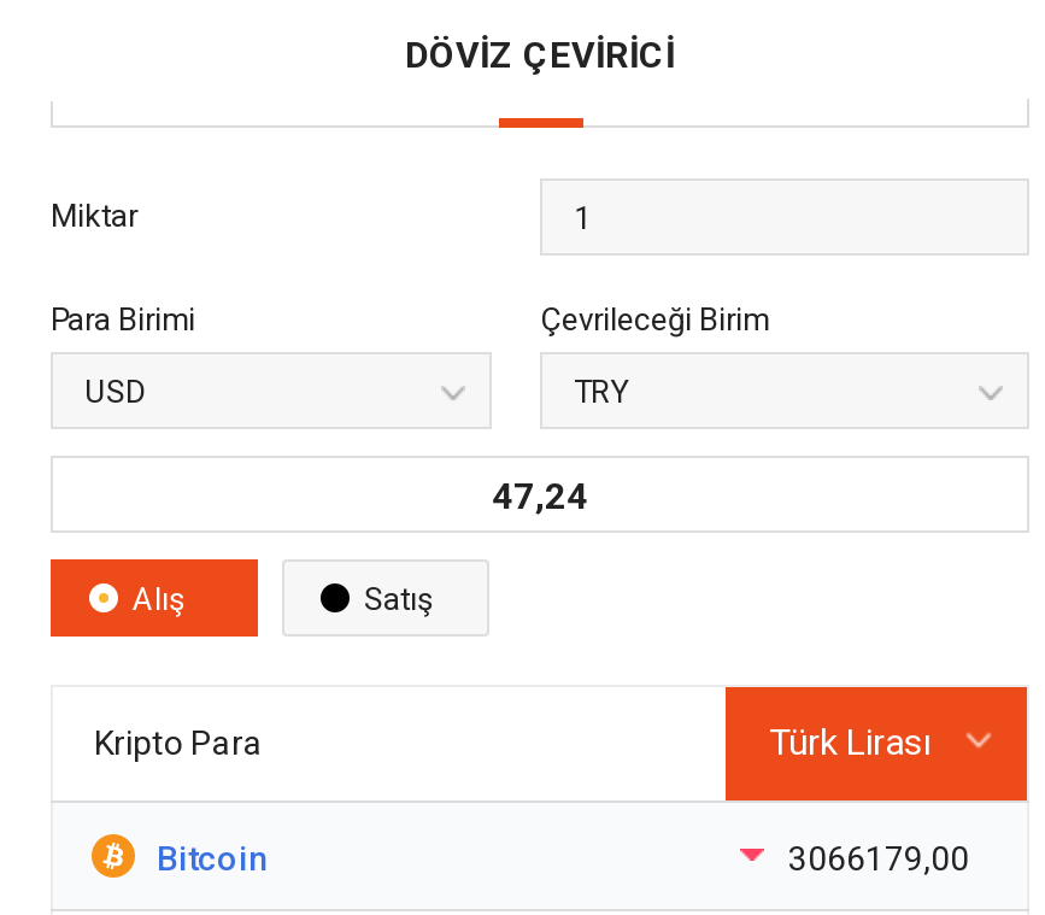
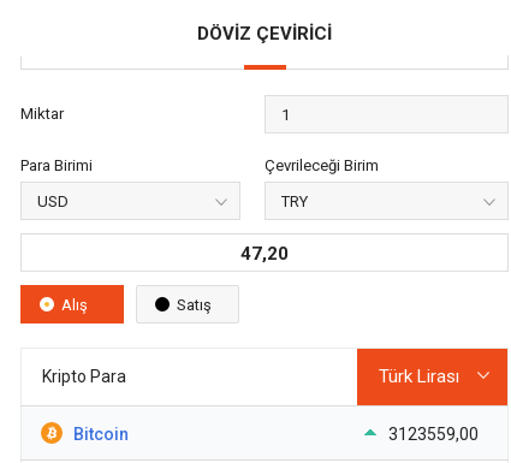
[492,475,588,519] 47,24 -> [240,243,289,265] 47,20
[788,840,969,878] 3066179,00 -> [388,425,479,444] 3123559,00

